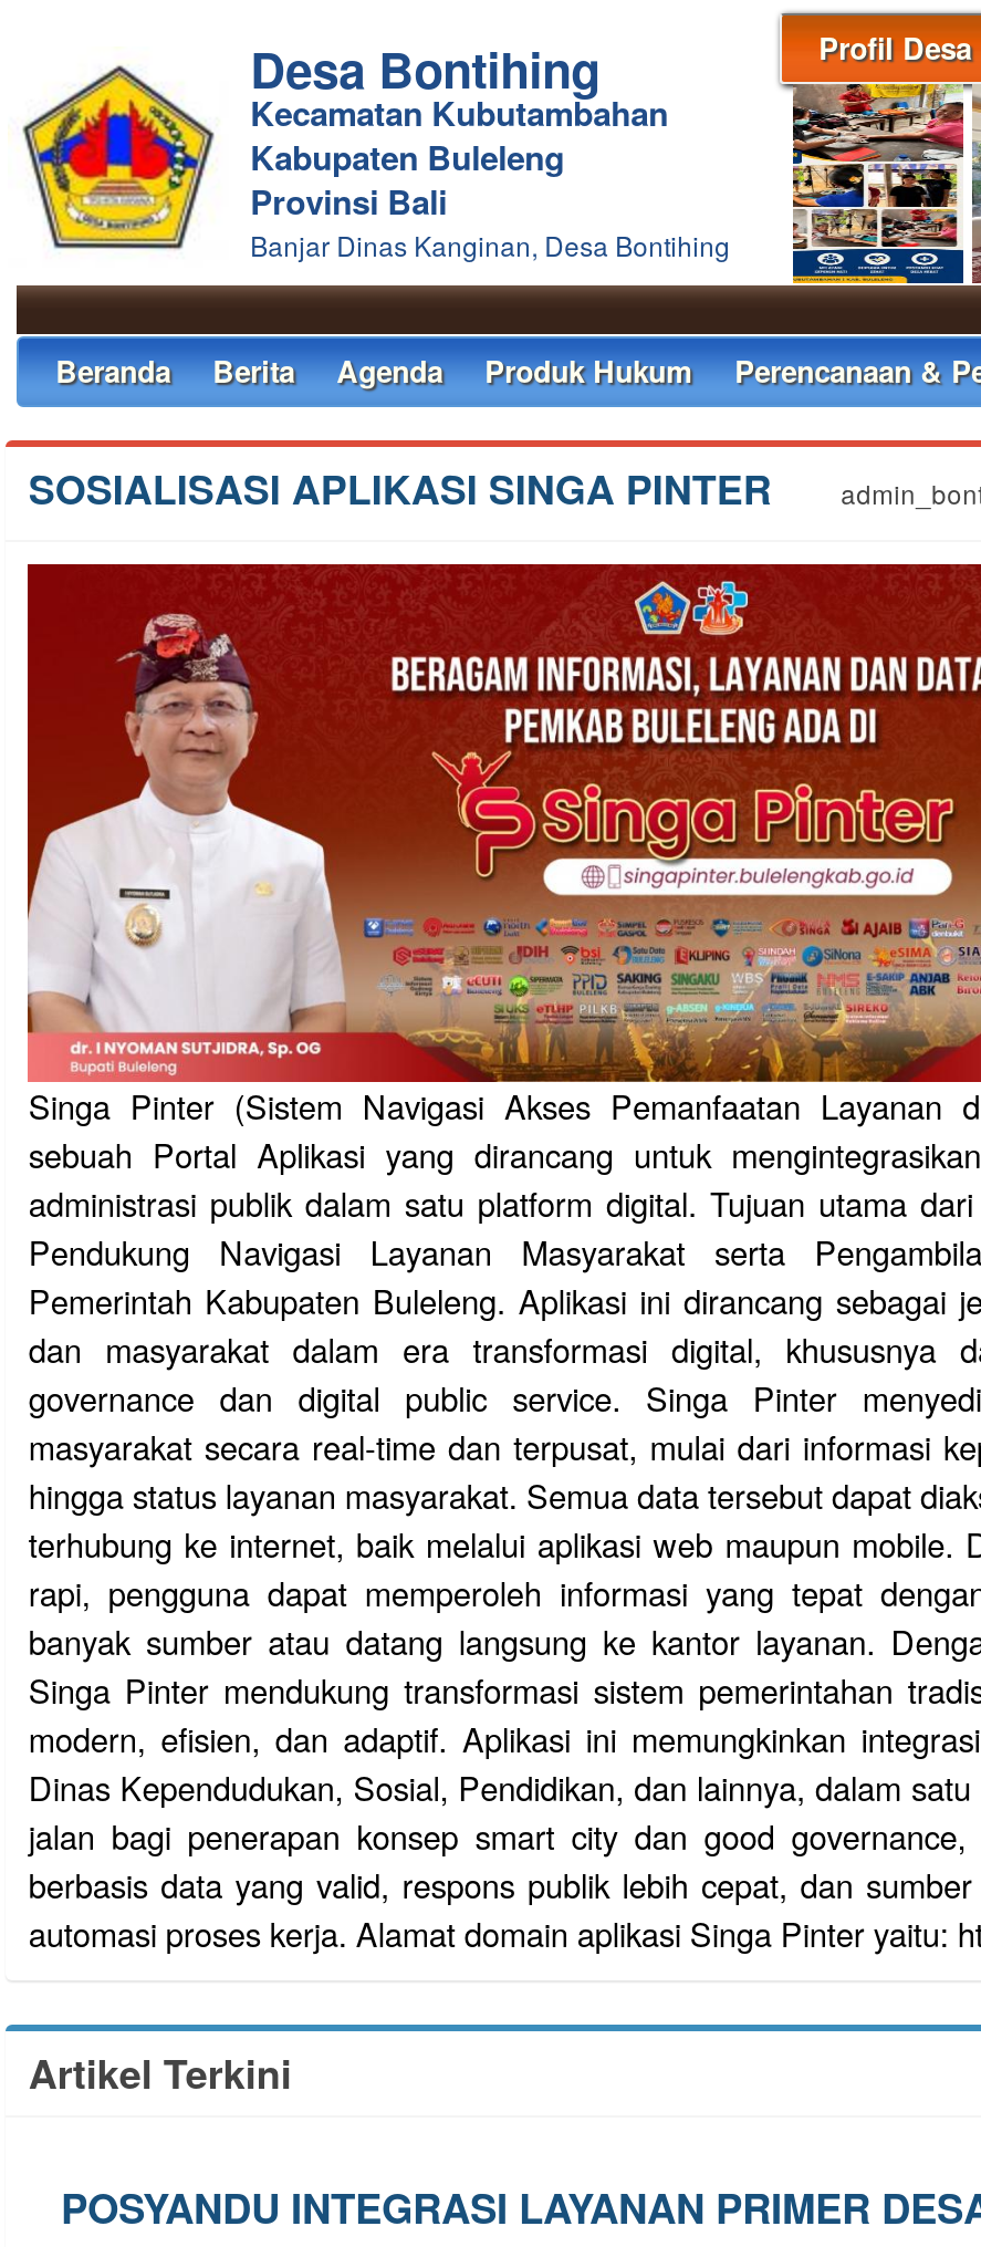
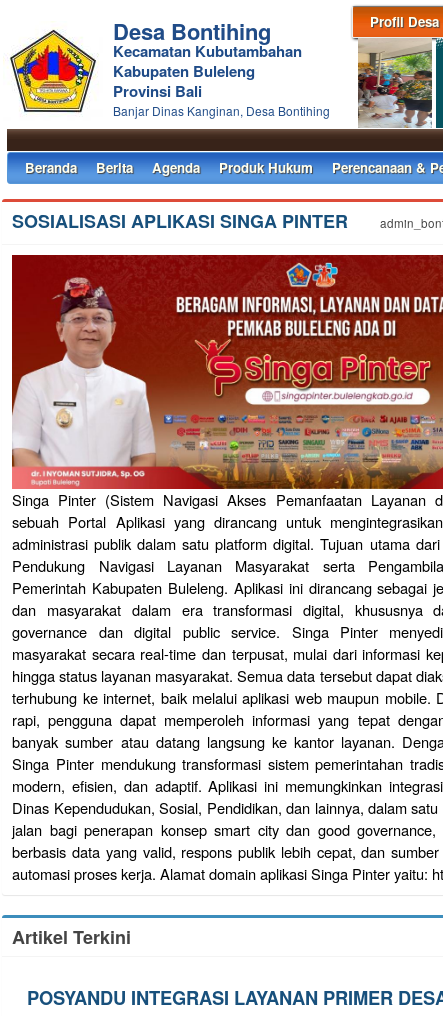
[791,82,974,285] [image] -> [357,37,440,129] [image]

